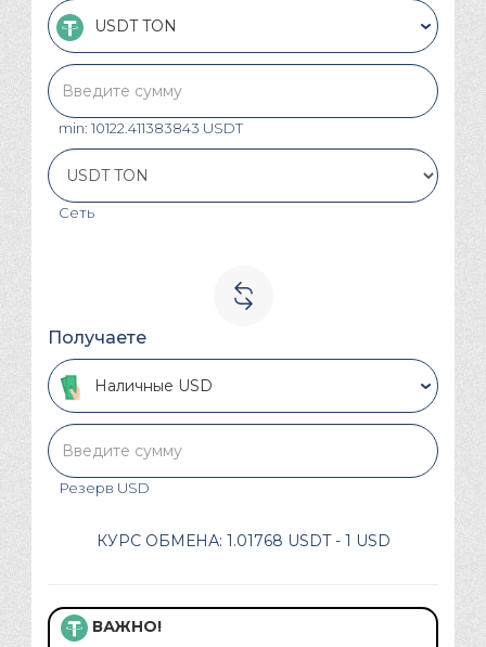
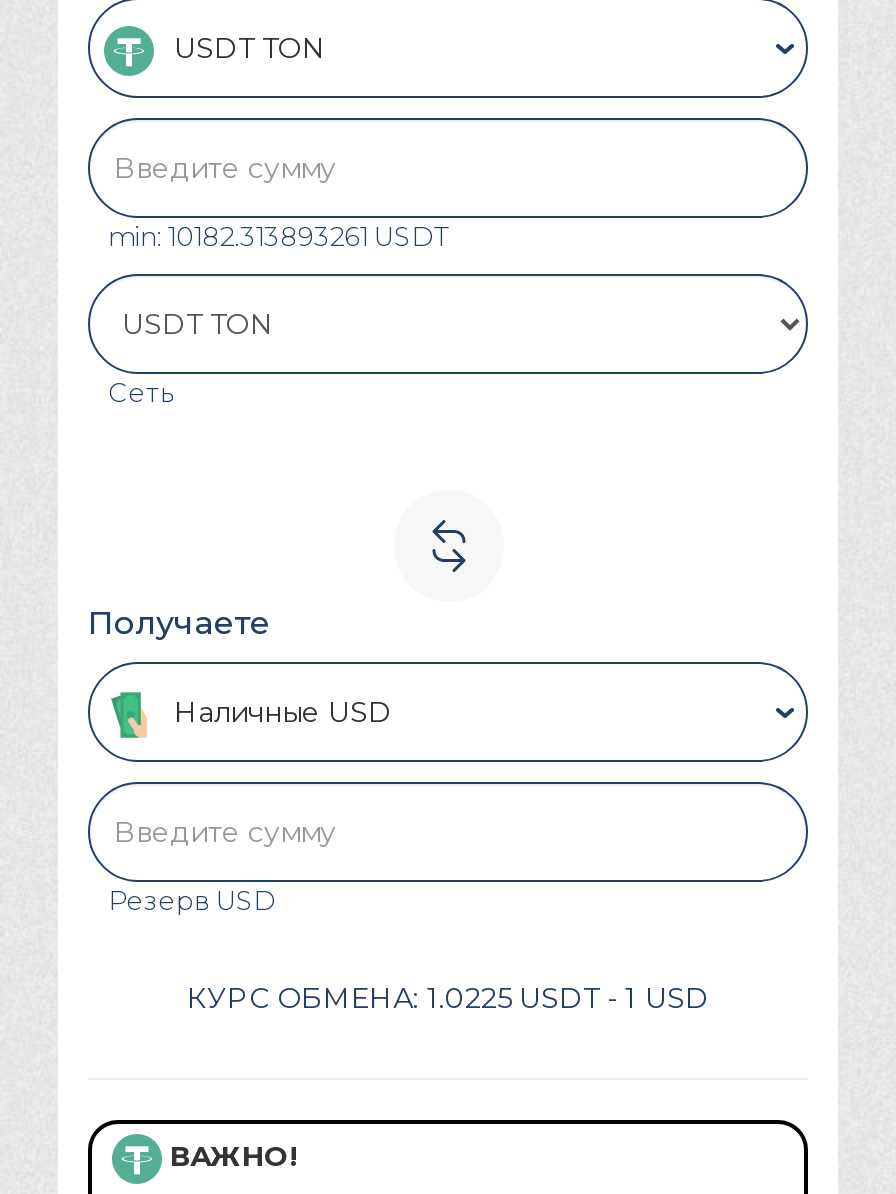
[59,119,243,137] min: 10122.411383843 USDT -> [108,220,448,252] min: 10182.313893261 USDT
[96,531,390,551] КУРС ОБМЕНА: 1.01768 USDT - 1 USD -> [187,980,709,1016] КУРС ОБМЕНА: 1.0225 USDT - 1 USD

